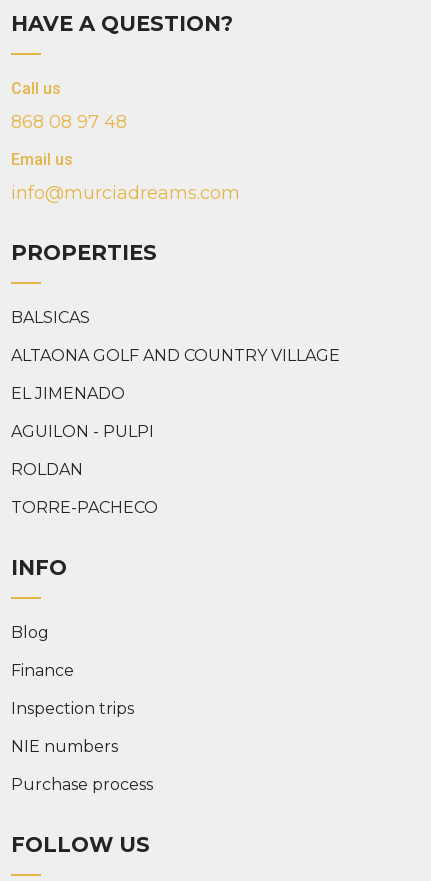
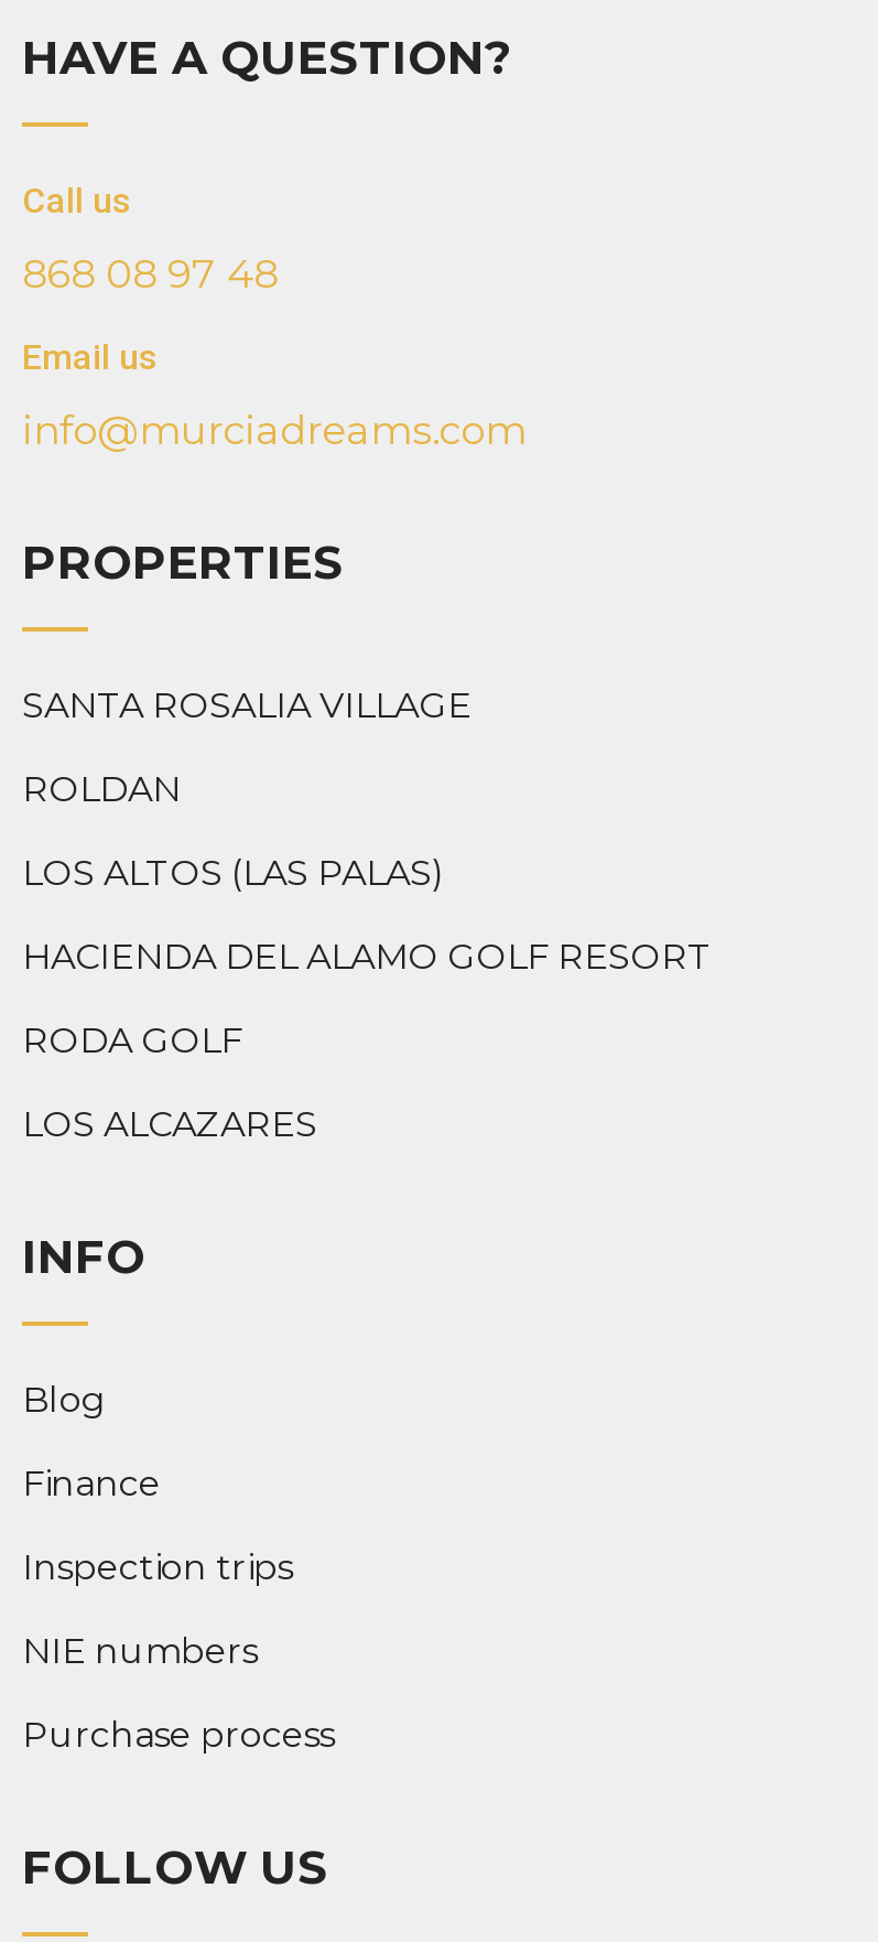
[11,308,340,441] BALSICAS | ALTAONA GOLF AND COUNTRY VILLAGE | EL JIMENADO | AGUILON - PULPI -> [22,684,471,725] SANTA ROSALIA VILLAGE
moved [11,460,83,479] -> [22,767,181,809]: ROLDAN
[11,498,158,517] TORRE-PACHECO -> [22,851,712,1144] LOS ALTOS (LAS PALAS) | HACIENDA DEL ALAMO GOLF RESORT | RODA GOLF | LOS ALCAZARES

